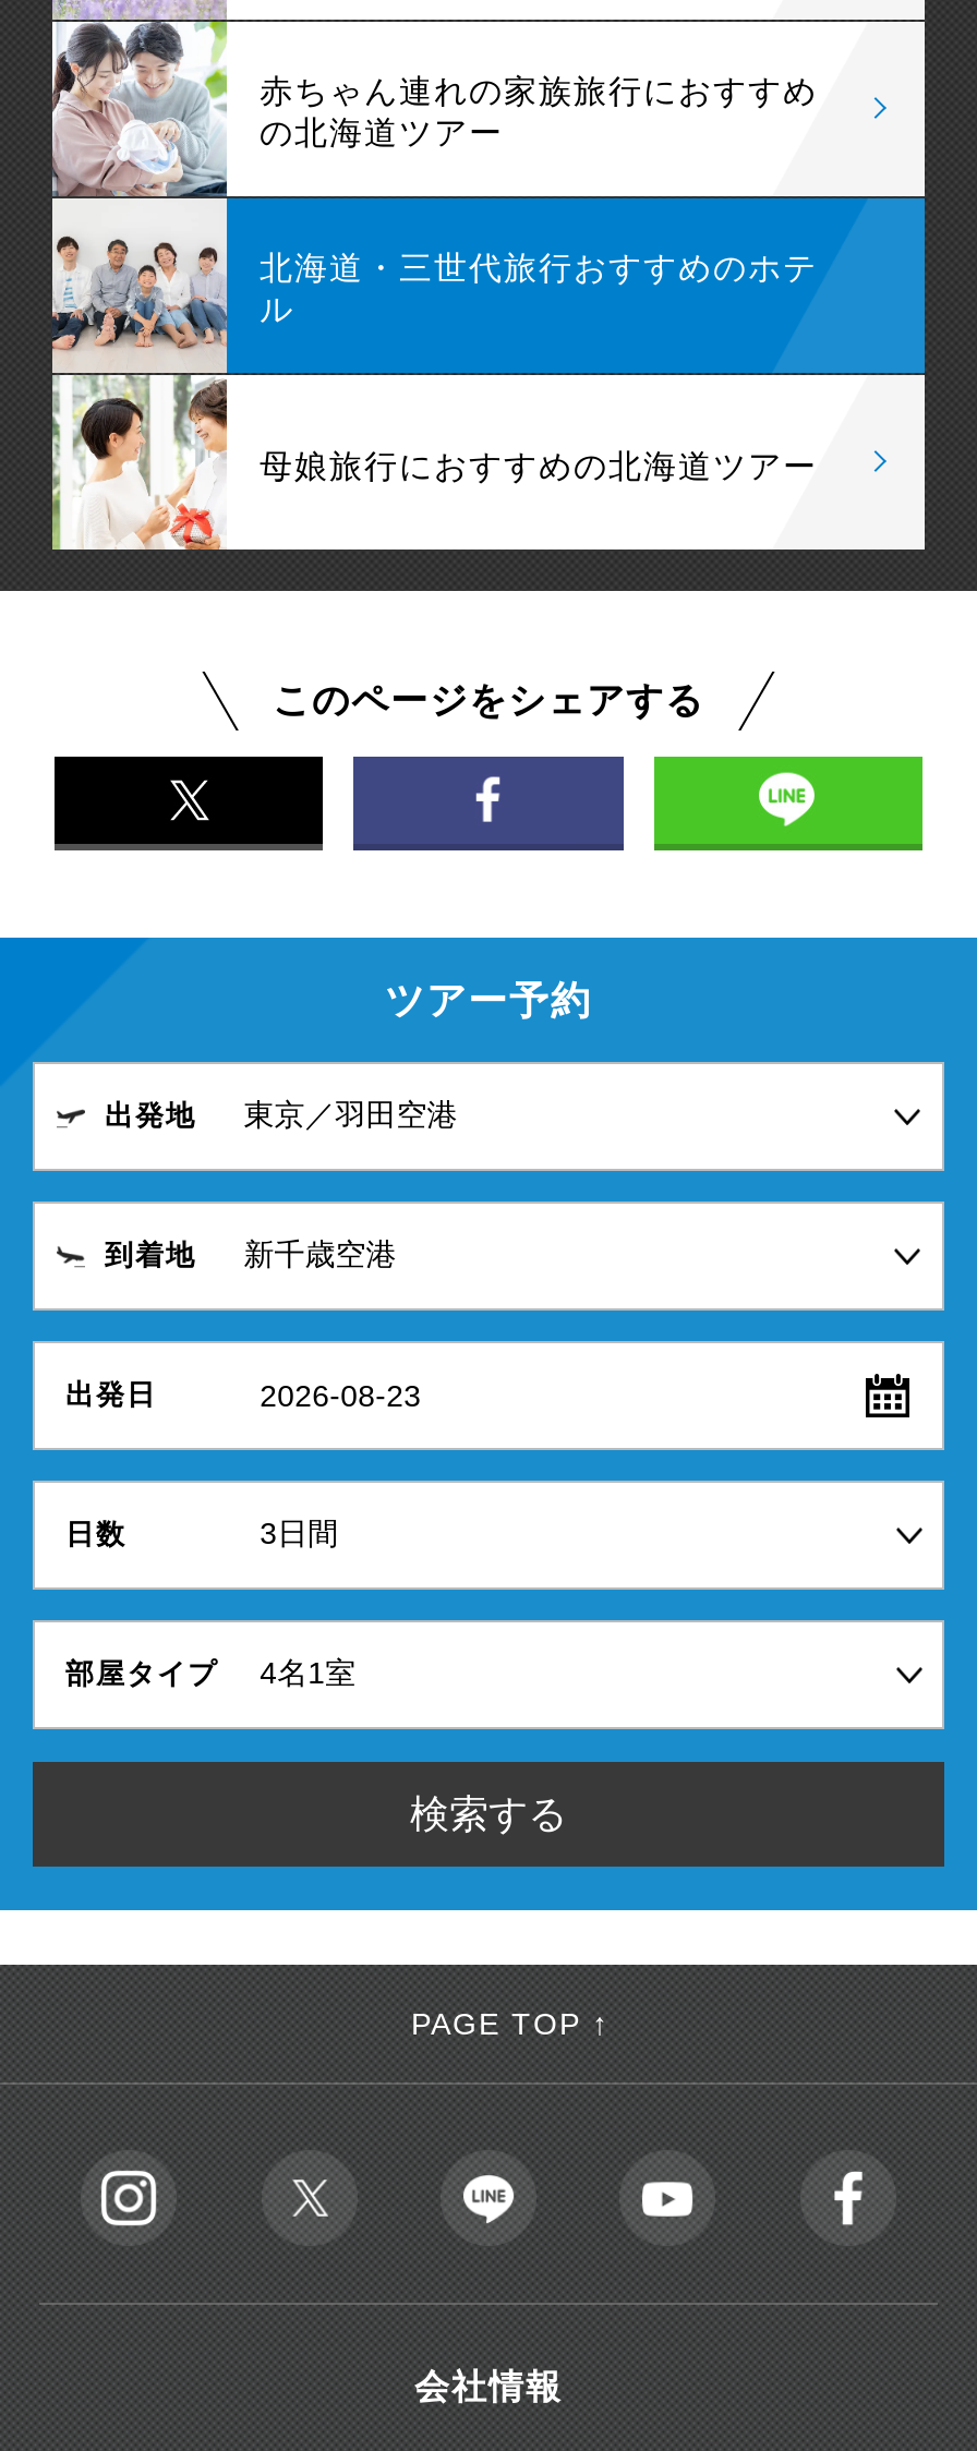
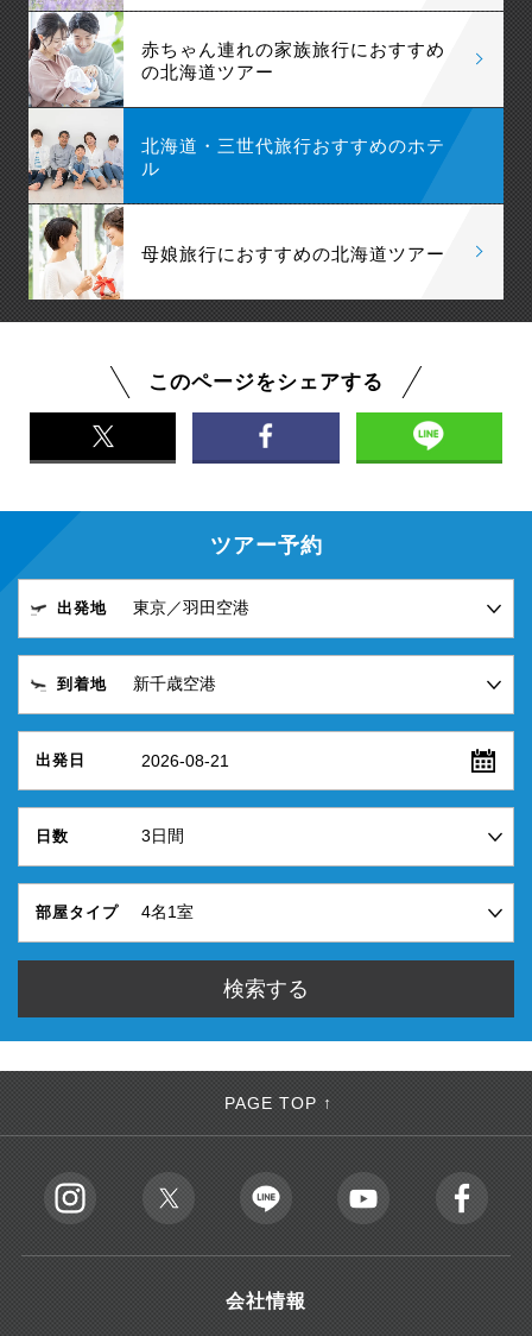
[260,1377,421,1412] 2026-08-23 -> [142,751,229,770] 2026-08-21

